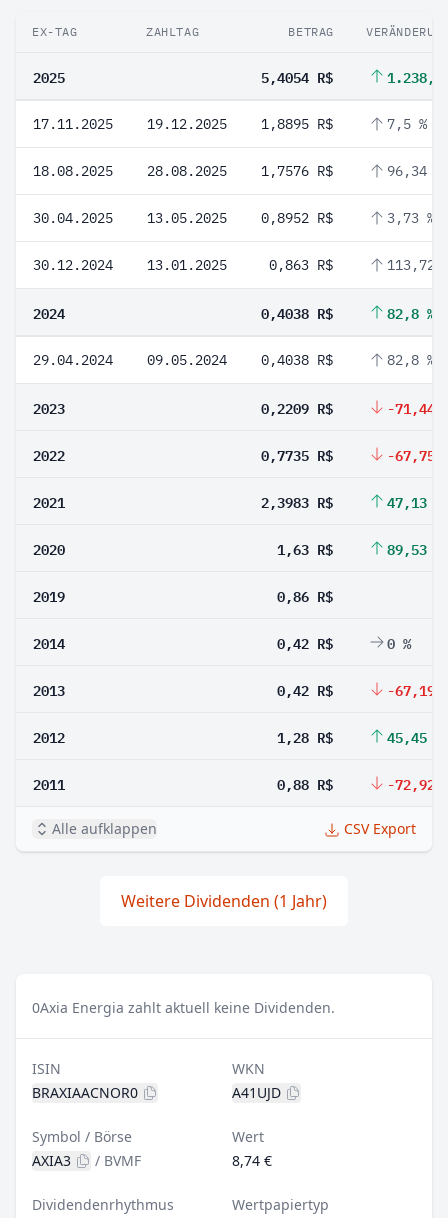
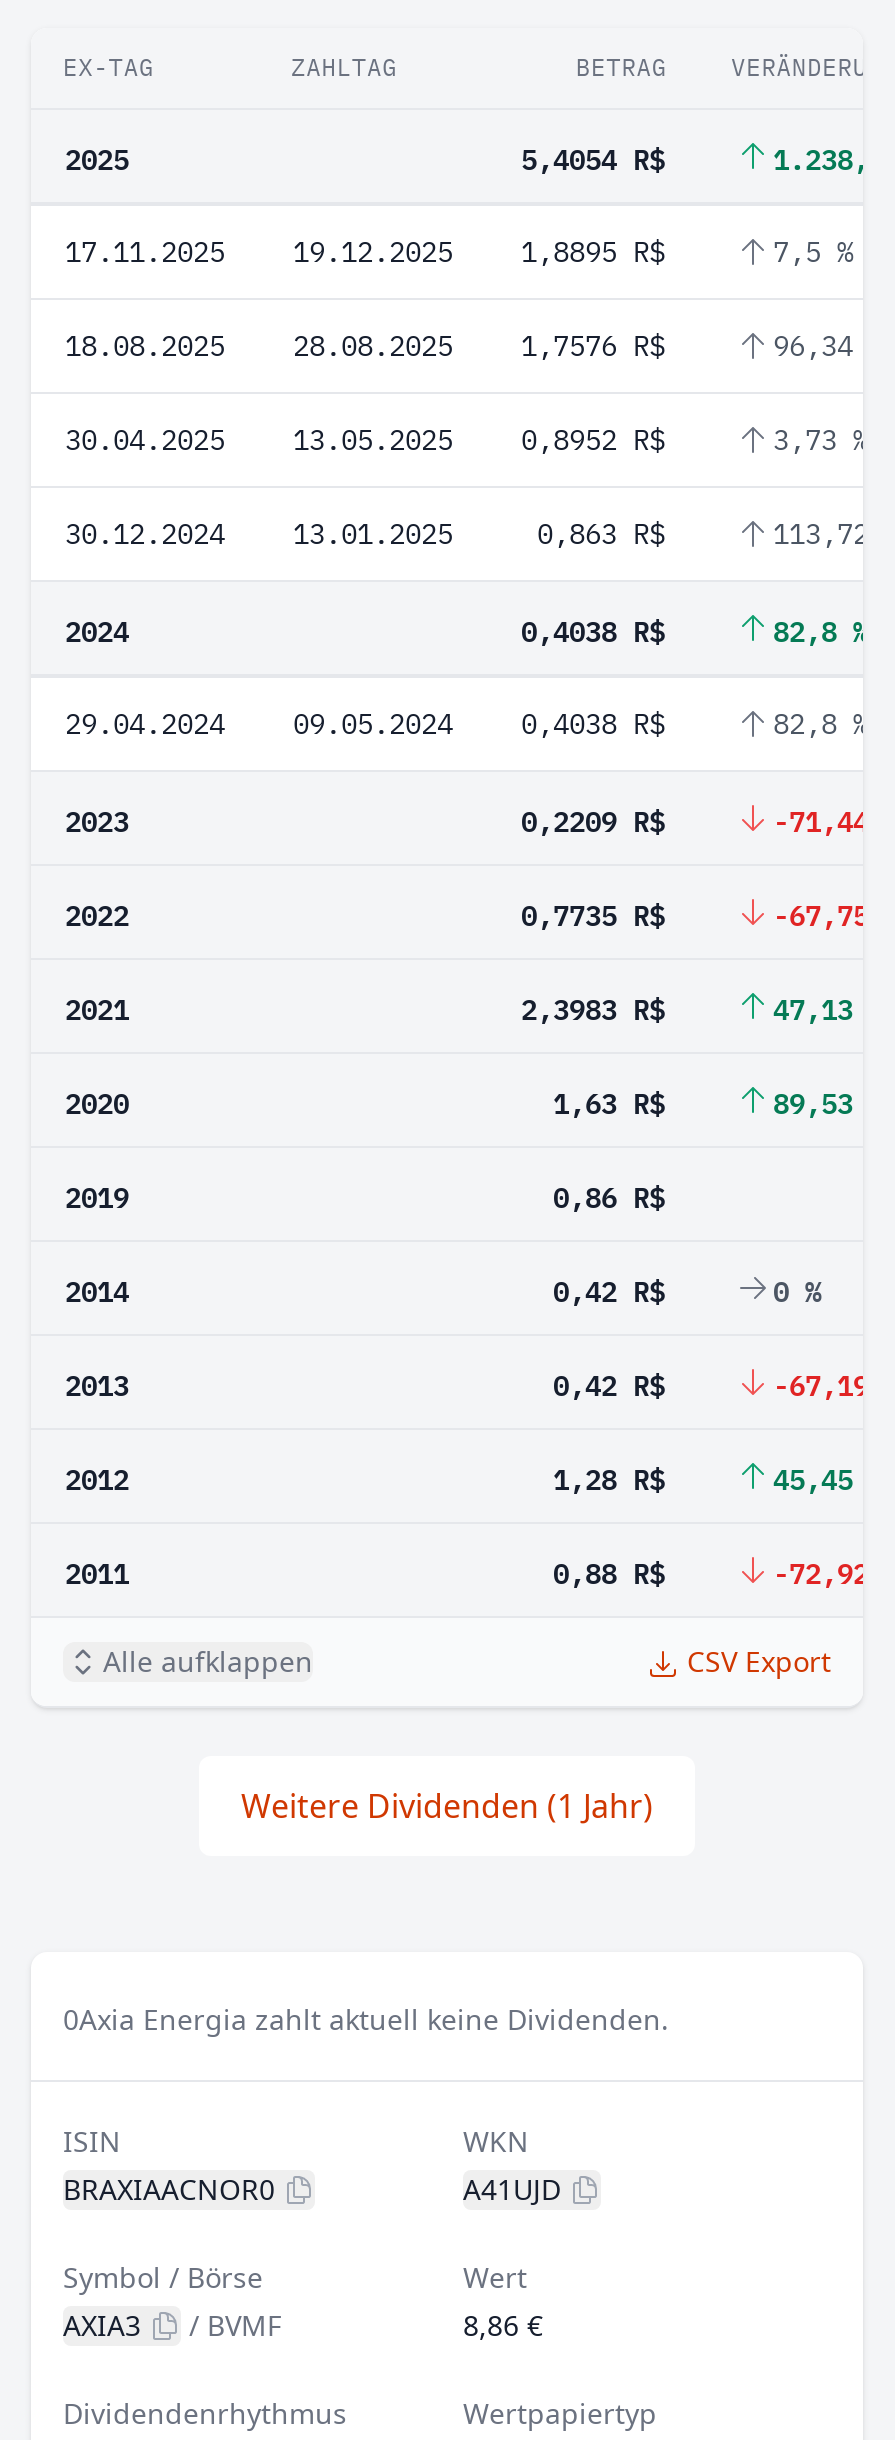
[232,1151,272,1170] 8,74 € -> [463,2306,543,2344] 8,86 €

